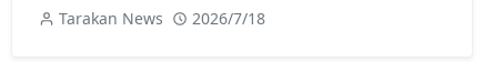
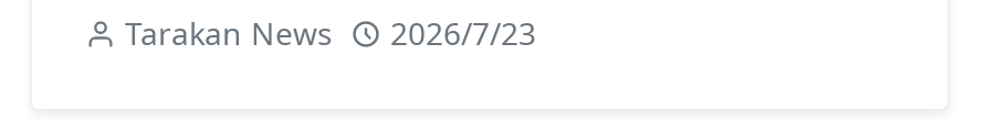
[59,7,265,28] Tarakan News 2026/7/18 -> [125,11,536,53] Tarakan News 2026/7/23

